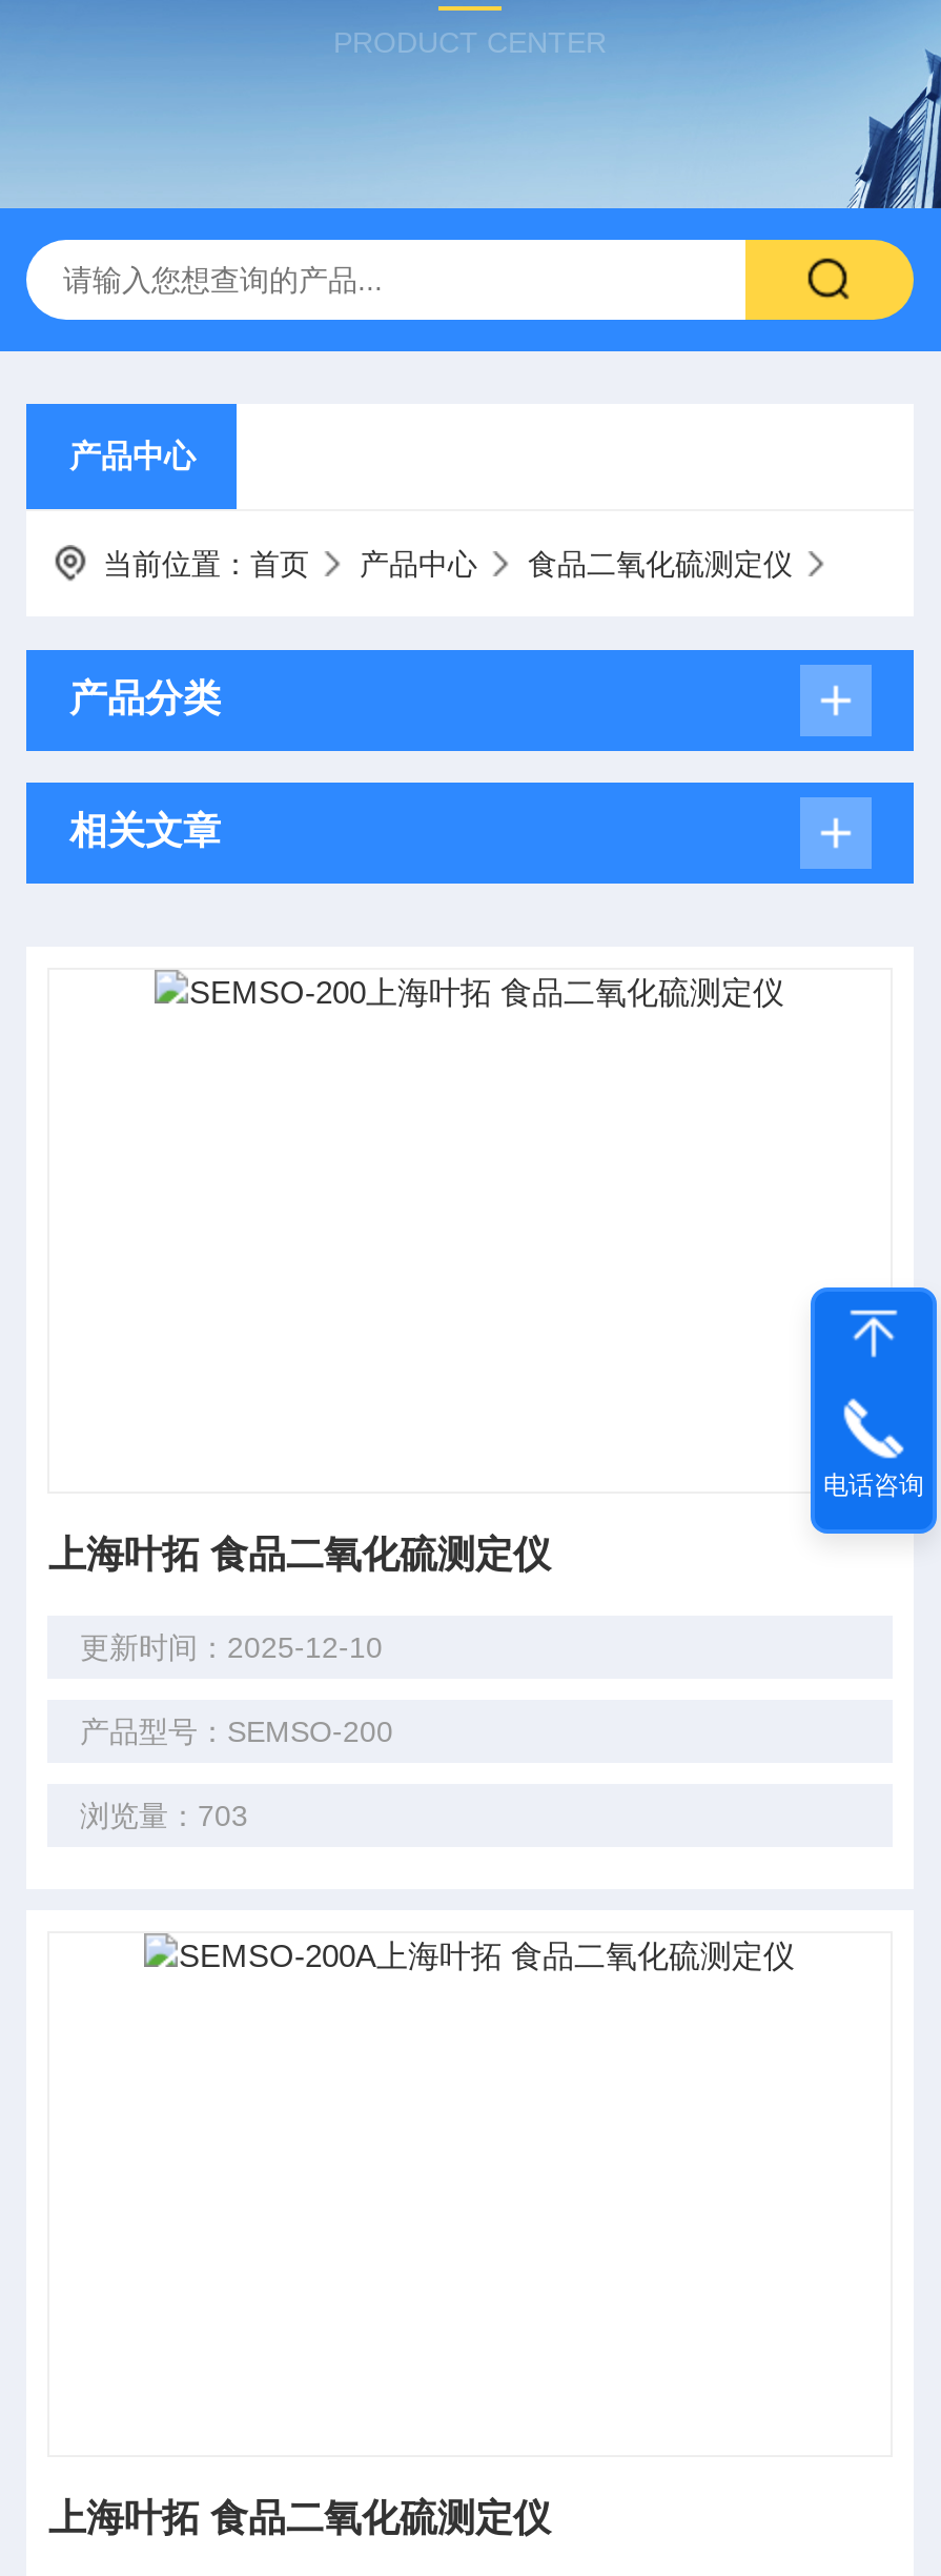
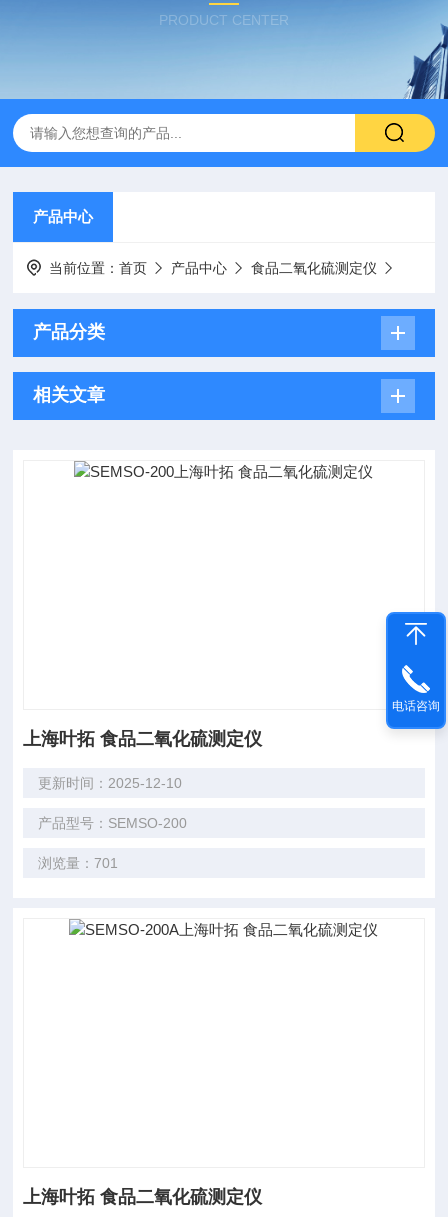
[80,1799,248,1832] 浏览量：703 -> [38,855,118,871] 浏览量：701

